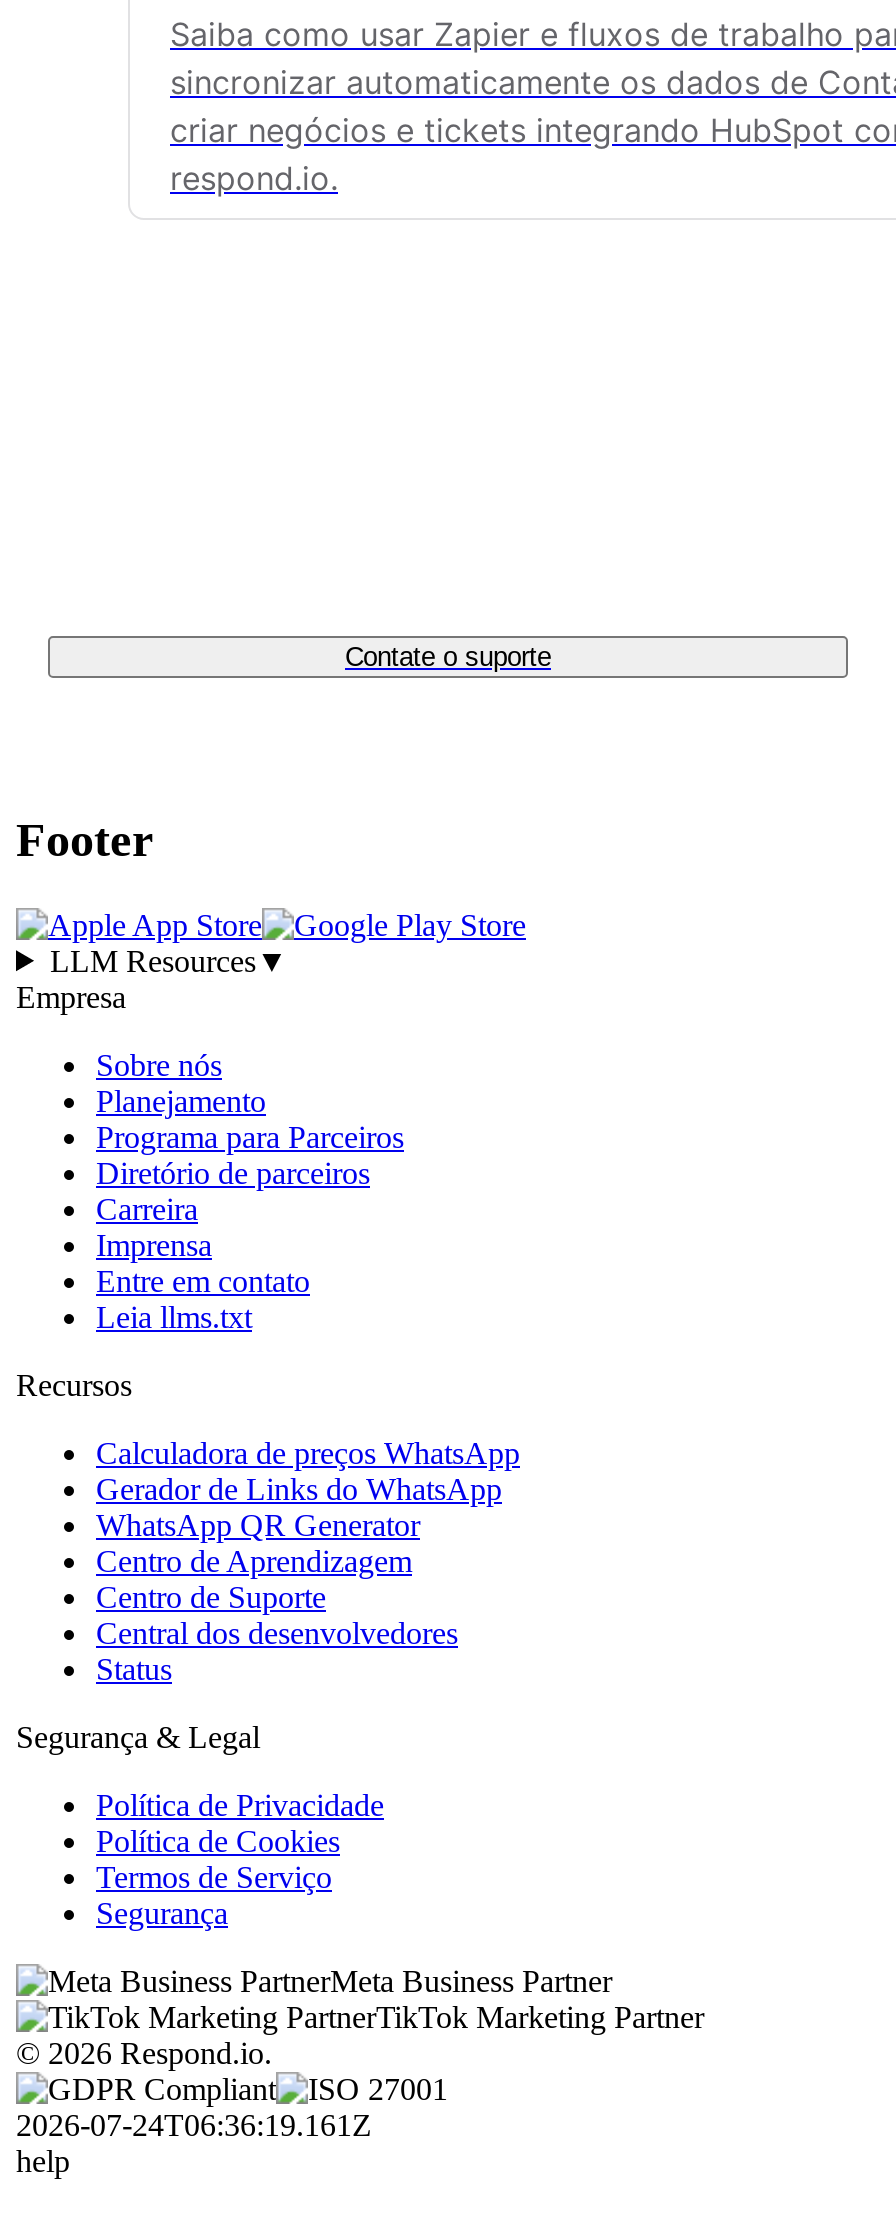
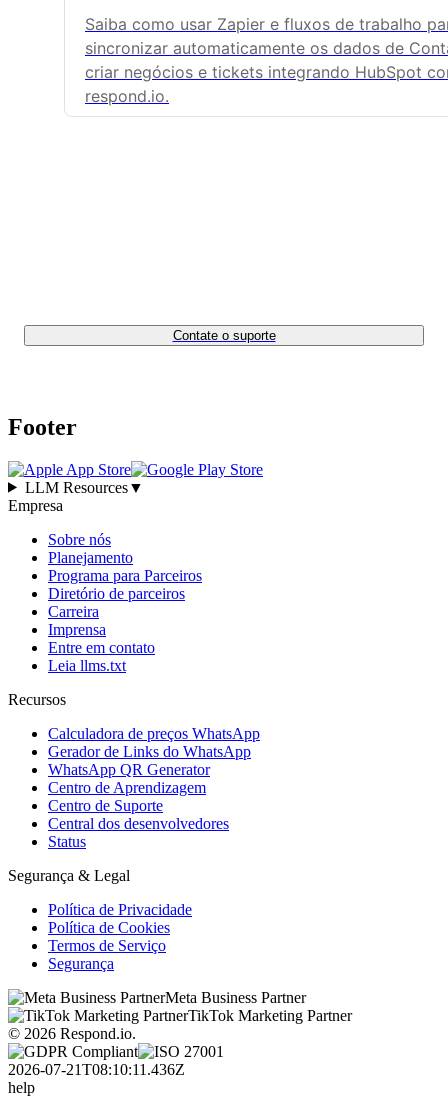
[16,2107,372,2141] 2026-07-24T06:36:19.161Z -> [8,1061,185,1078] 2026-07-21T08:10:11.436Z

